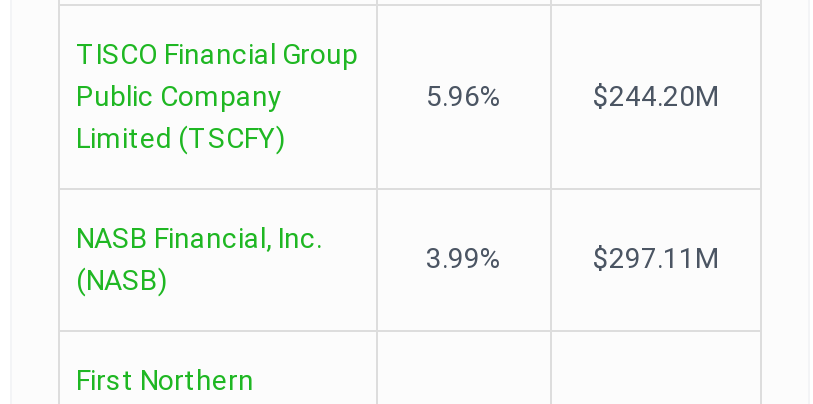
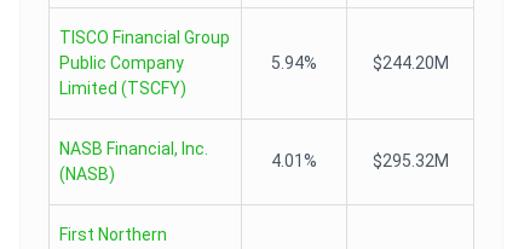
[426,80,502,112] 5.96% -> [271,53,317,73] 5.94%
[426,242,719,274] 3.99% | $297.11M -> [271,151,448,170] 4.01% | $295.32M

